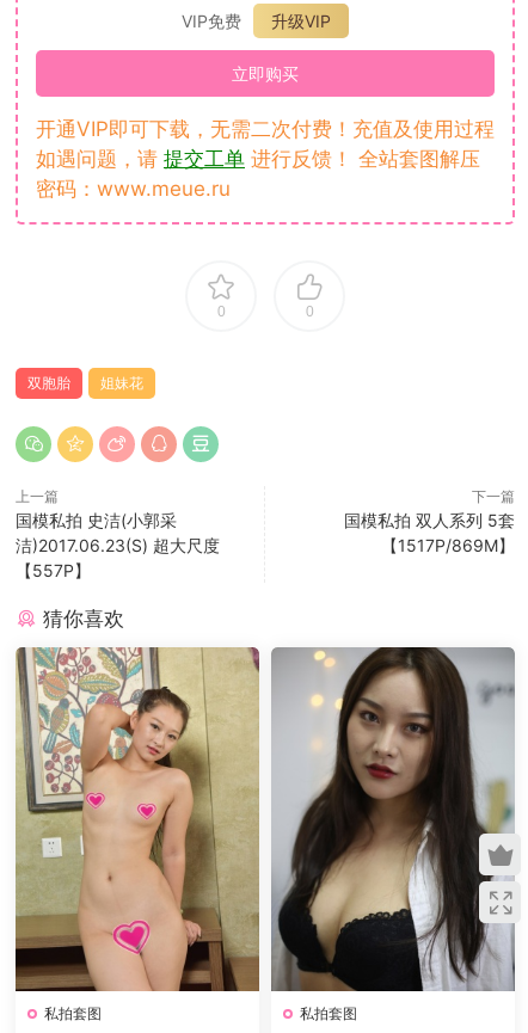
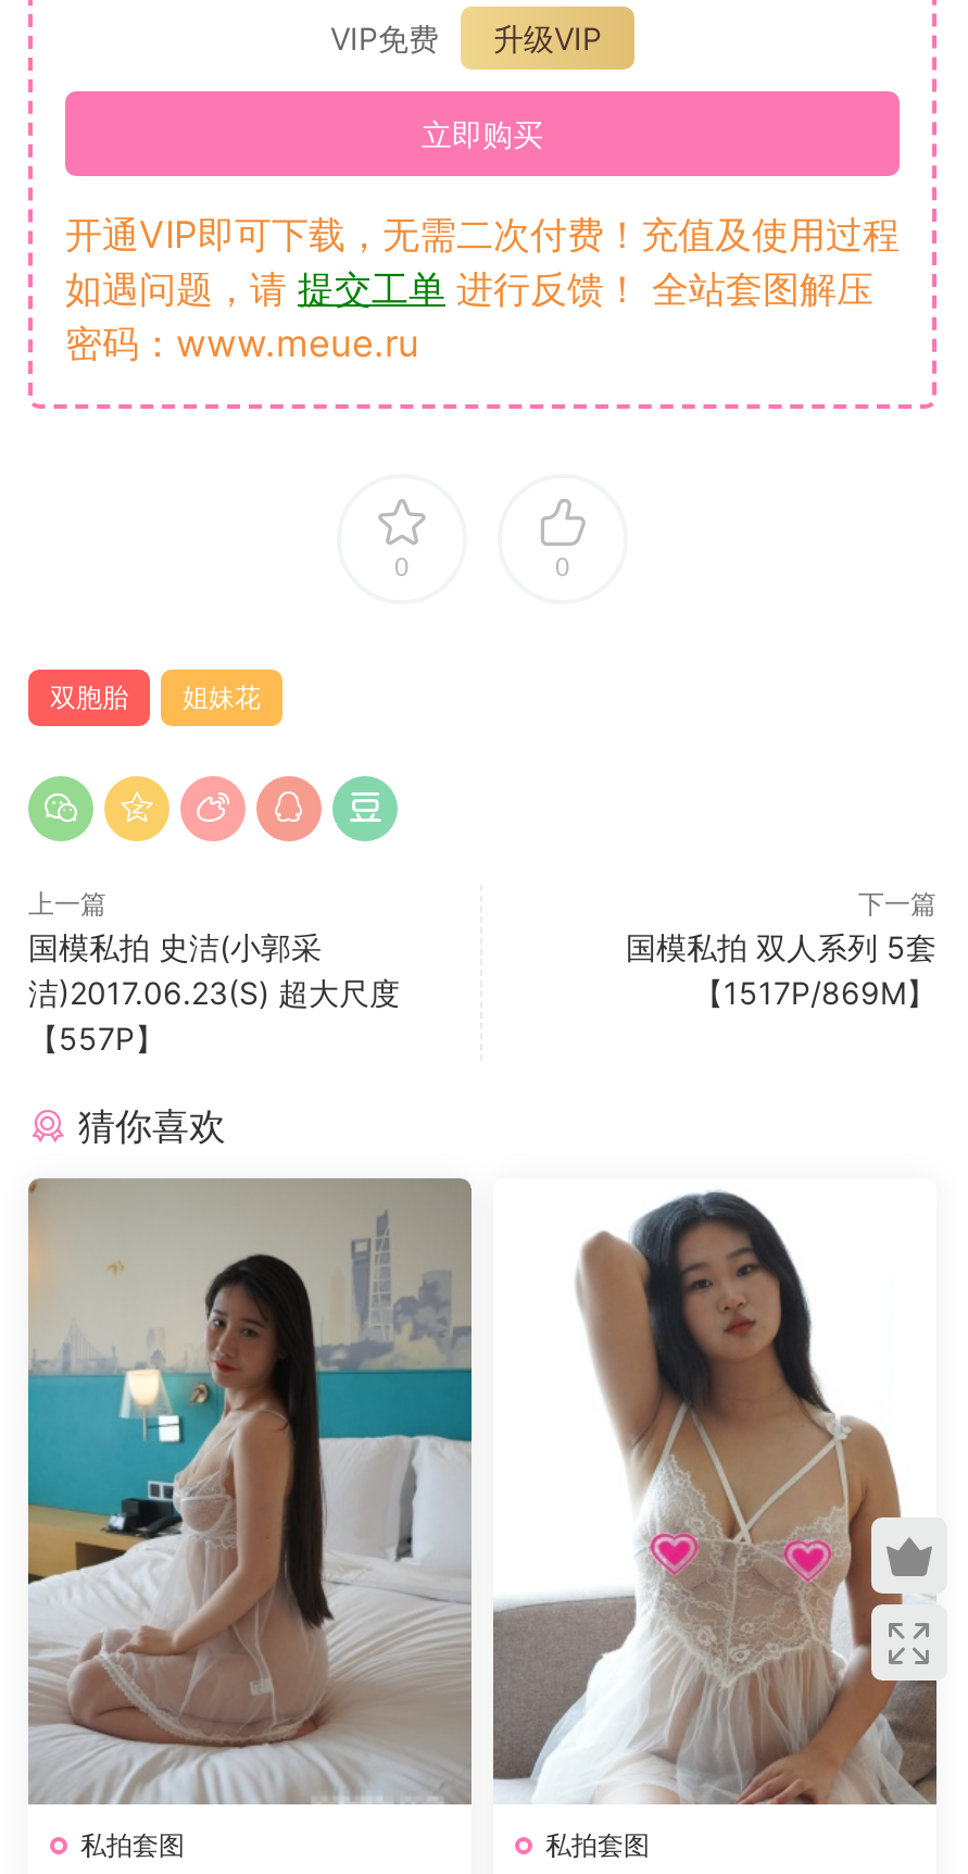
[14,647,260,992] [image] -> [26,1178,474,1804] [image]
[270,646,516,992] [image] -> [493,1178,936,1807] [image]

